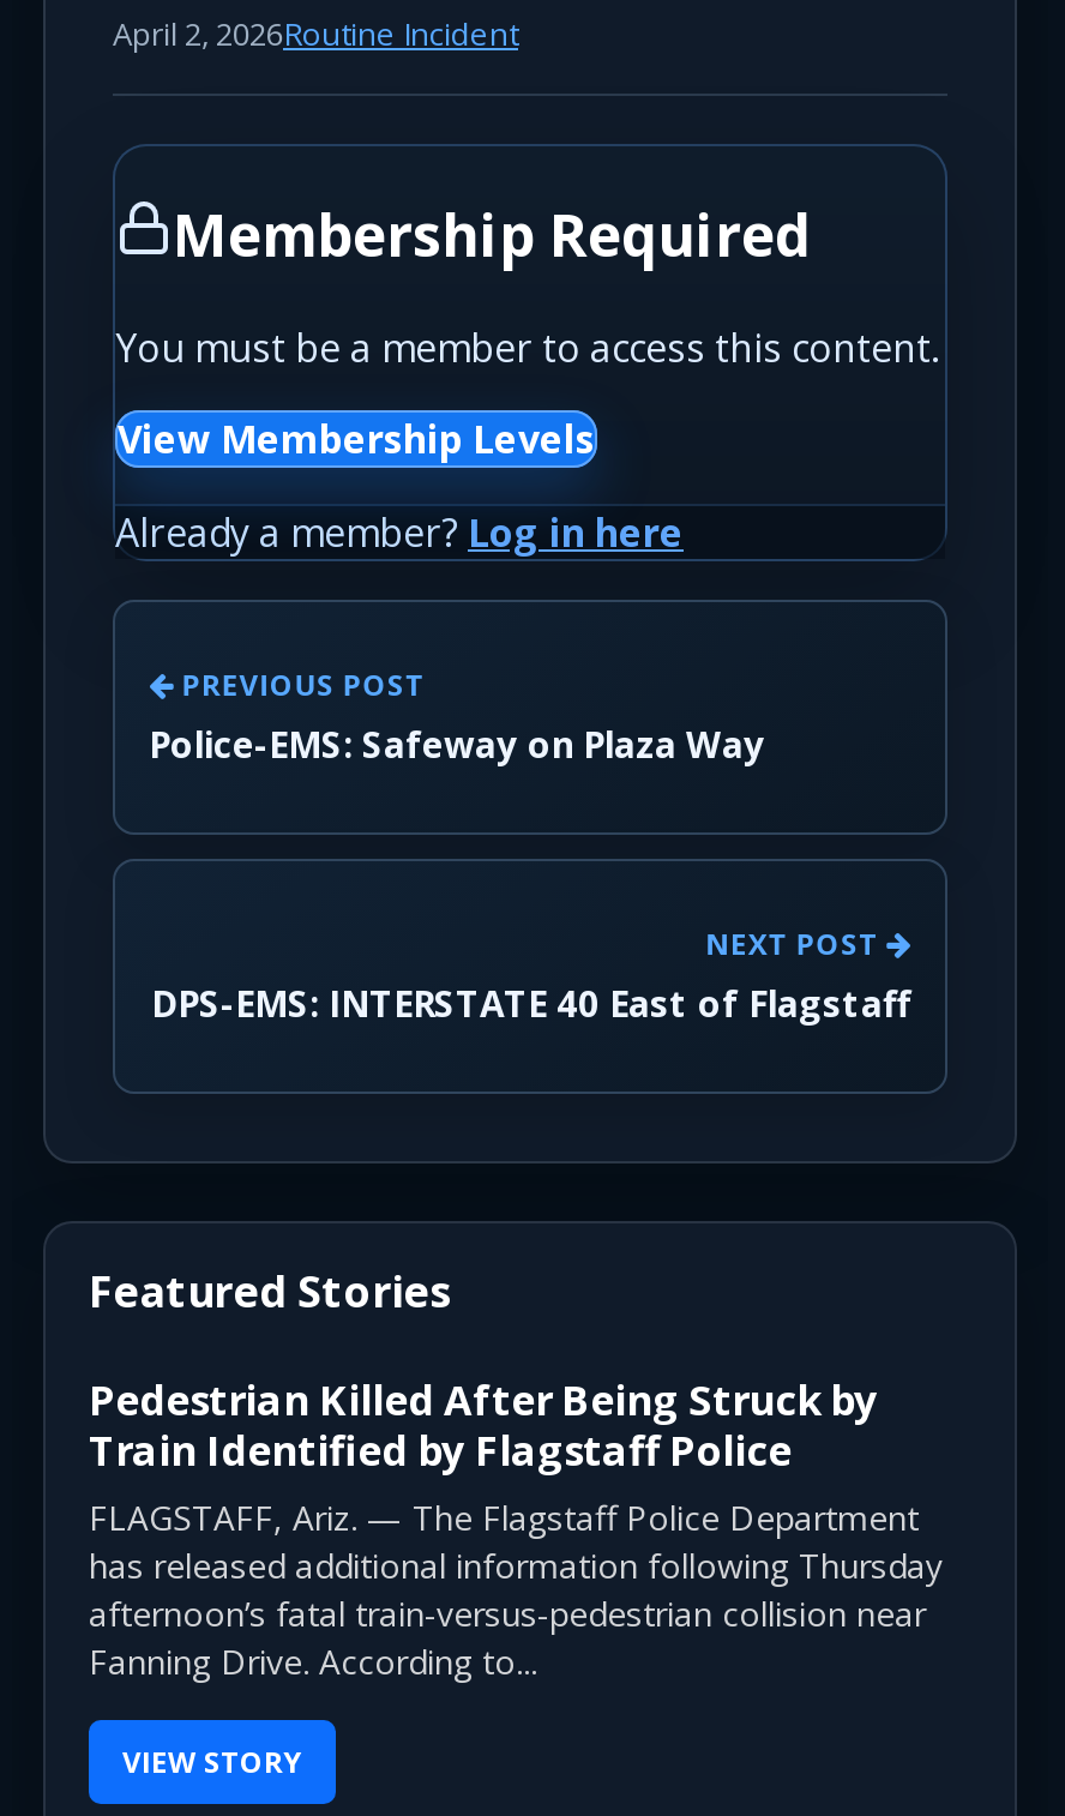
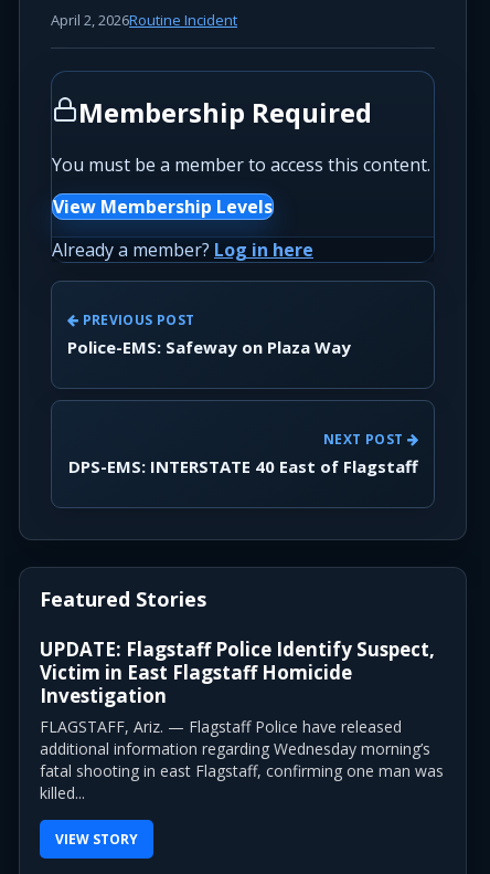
[89,1372,943,1684] Pedestrian Killed After Being Struck by | Train Identified by Flagstaff Police | FLAGSTAFF, Ariz. — The Flagstaff Police Department | has released additional information following Thursday | afternoon’s fatal train-versus-pedestrian collision near | Fanning Drive. According to... -> [40,636,444,803] UPDATE: Flagstaff Police Identify Suspect, | Victim in East Flagstaff Homicide | Investigation | FLAGSTAFF, Ariz. — Flagstaff Police have released | additional information regarding Wednesday morning’s | fatal shooting in east Flagstaff, confirming one man was | killed...

